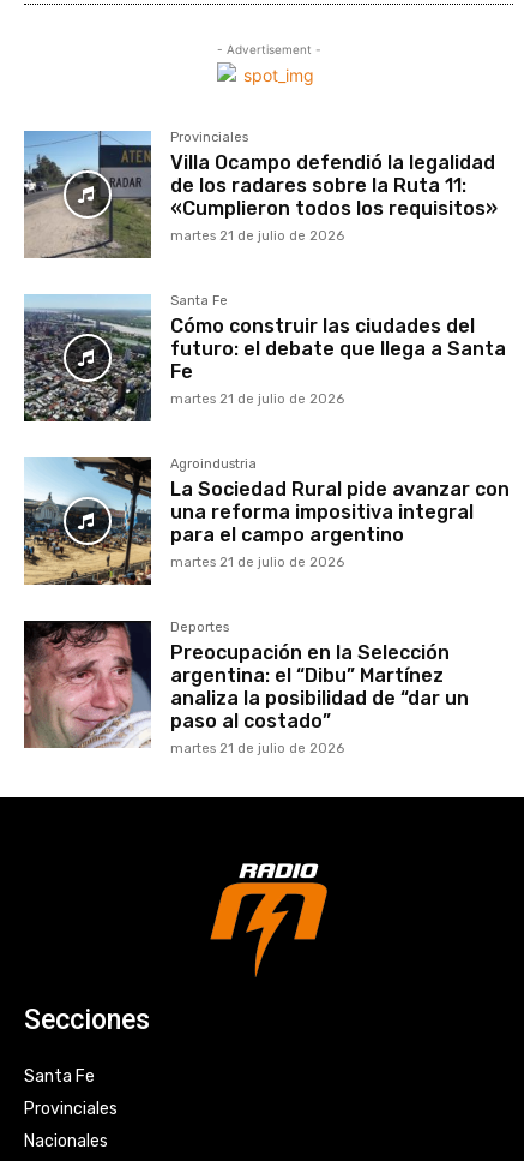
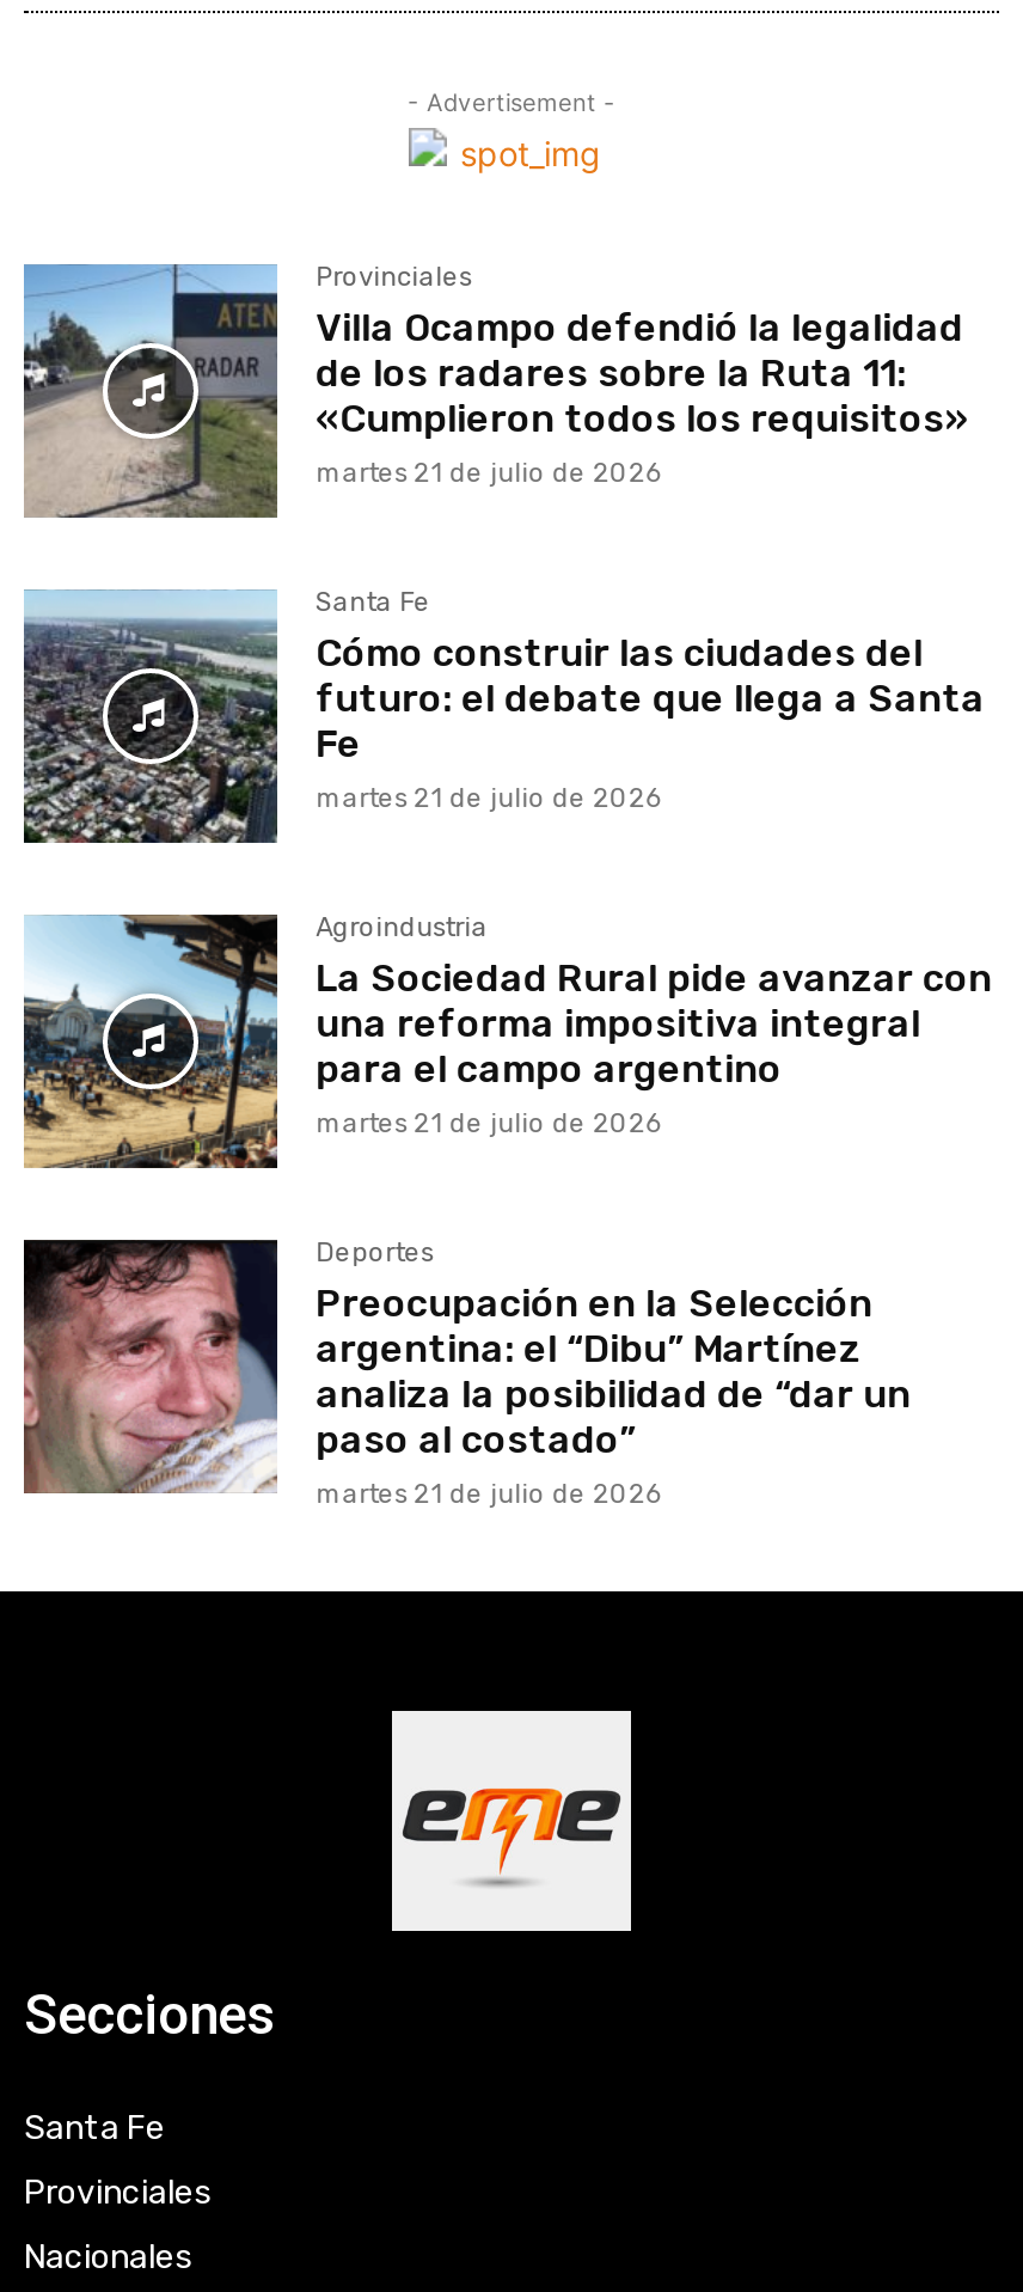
[209,862,329,977] [image] -> [390,1709,633,1933] [image]

